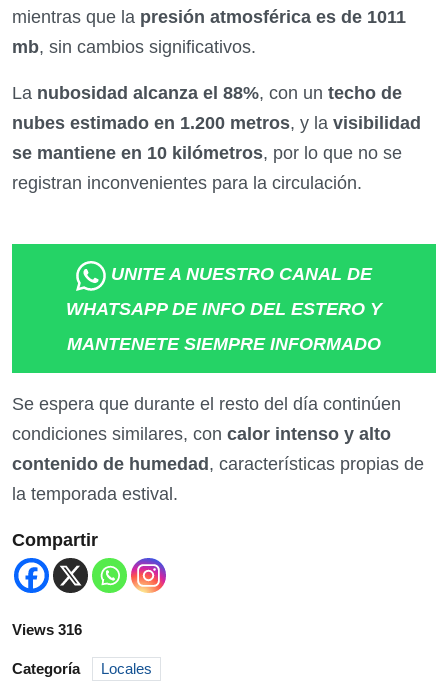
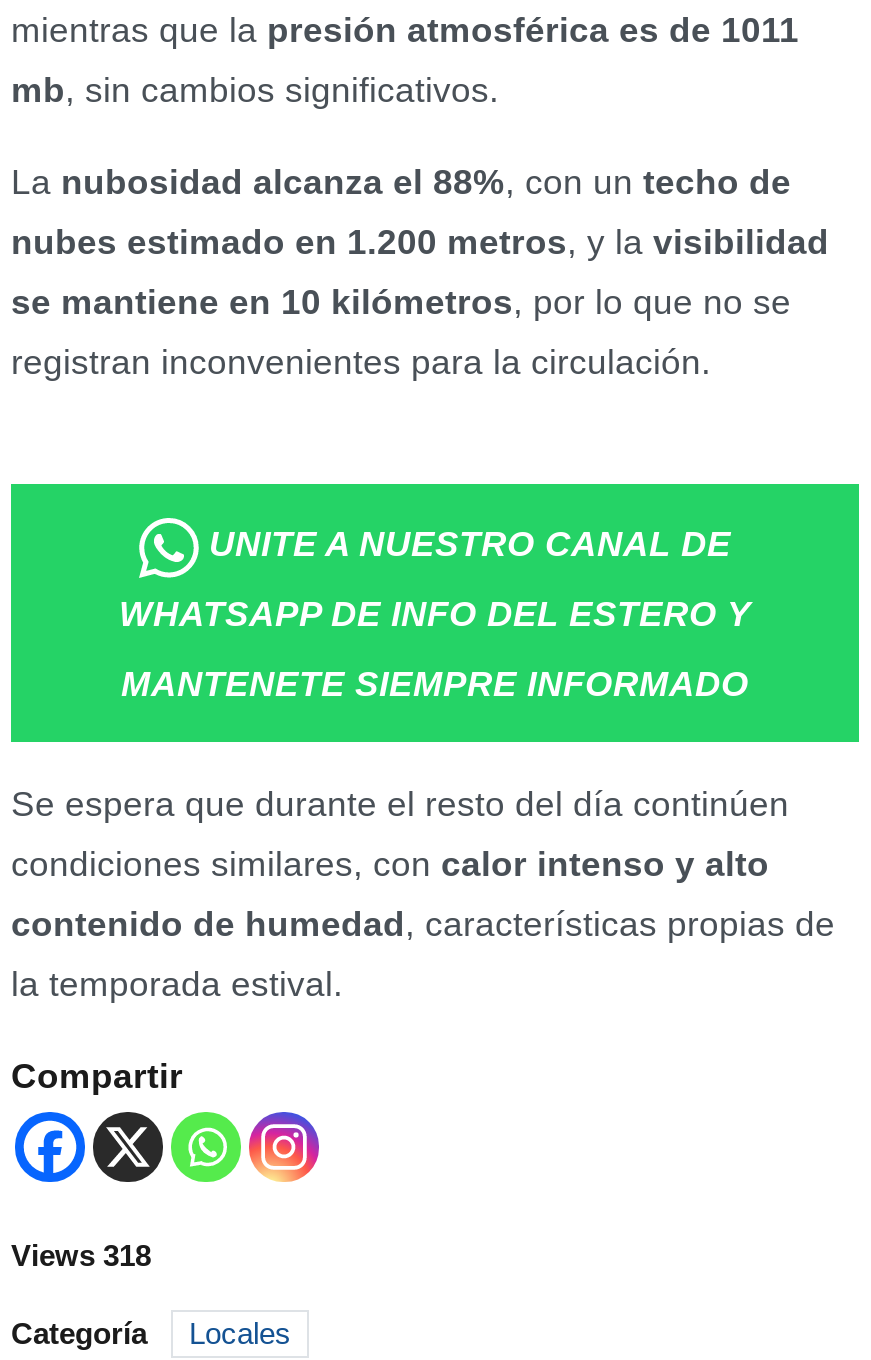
[12,621,82,638] Views 316 -> [11,1239,151,1273] Views 318

